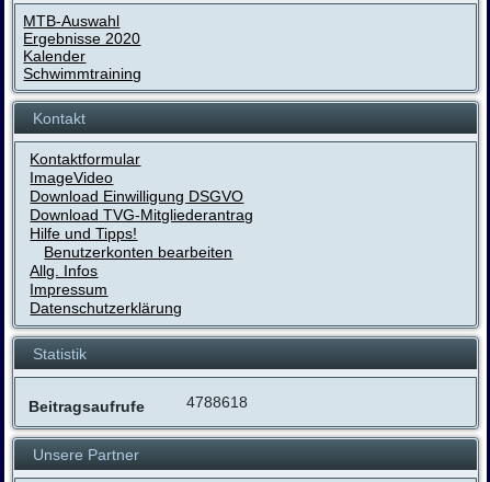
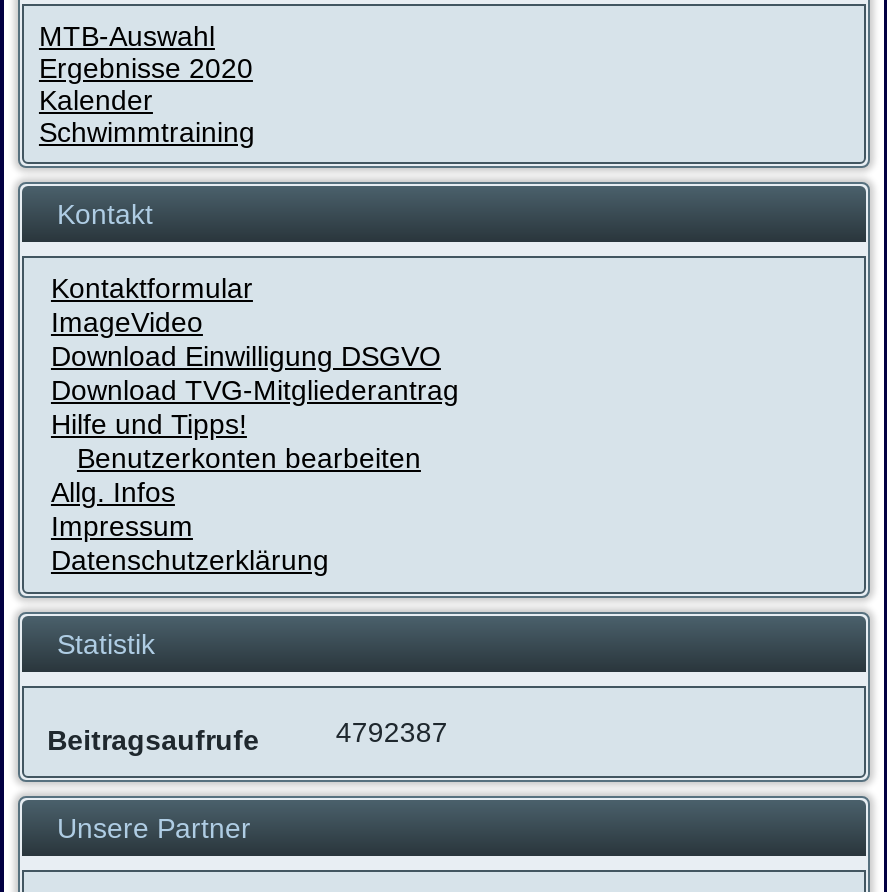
[186,393,248,410] 4788618 -> [336,715,448,747] 4792387

